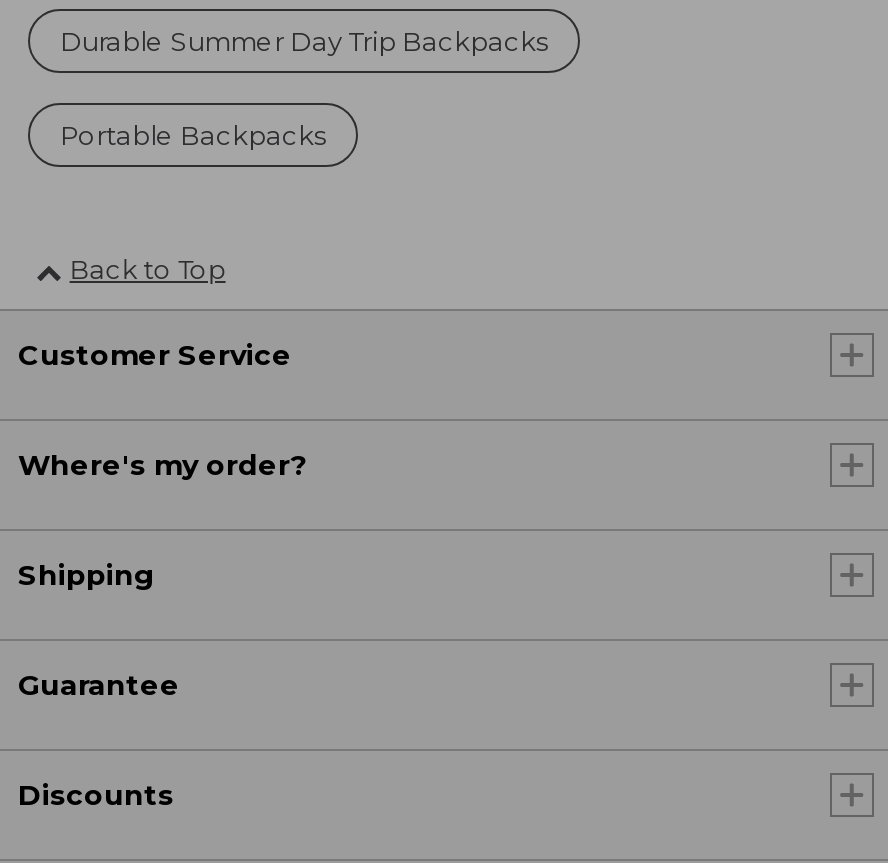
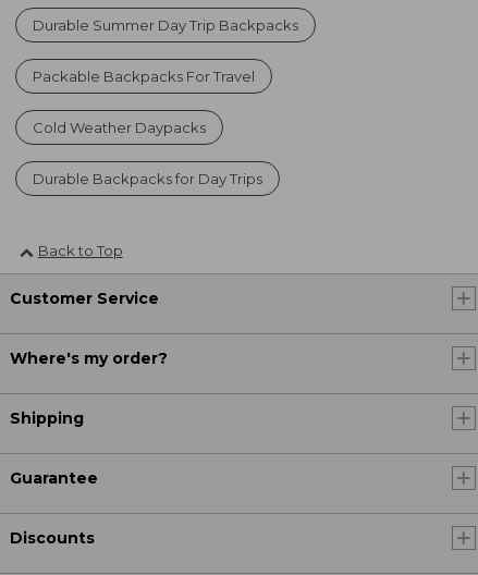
[60,119,326,151] Portable Backpacks -> [33,68,262,187] Packable Backpacks For Travel | Cold Weather Daypacks | Durable Backpacks for Day Trips

